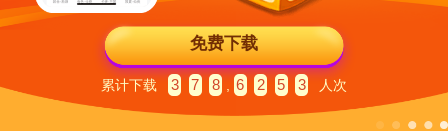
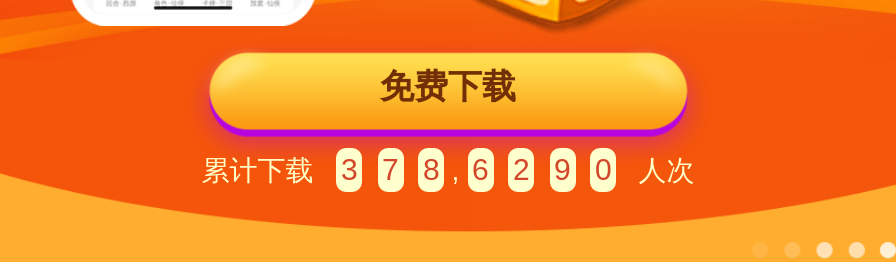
[277,76,285,93] 5 -> [554,152,570,186] 9
[297,76,305,93] 3 -> [595,152,611,186] 0

